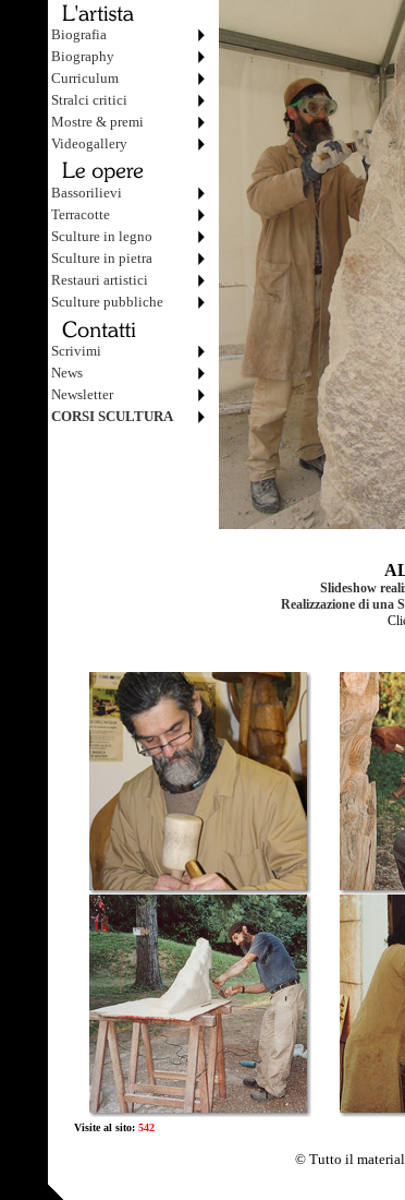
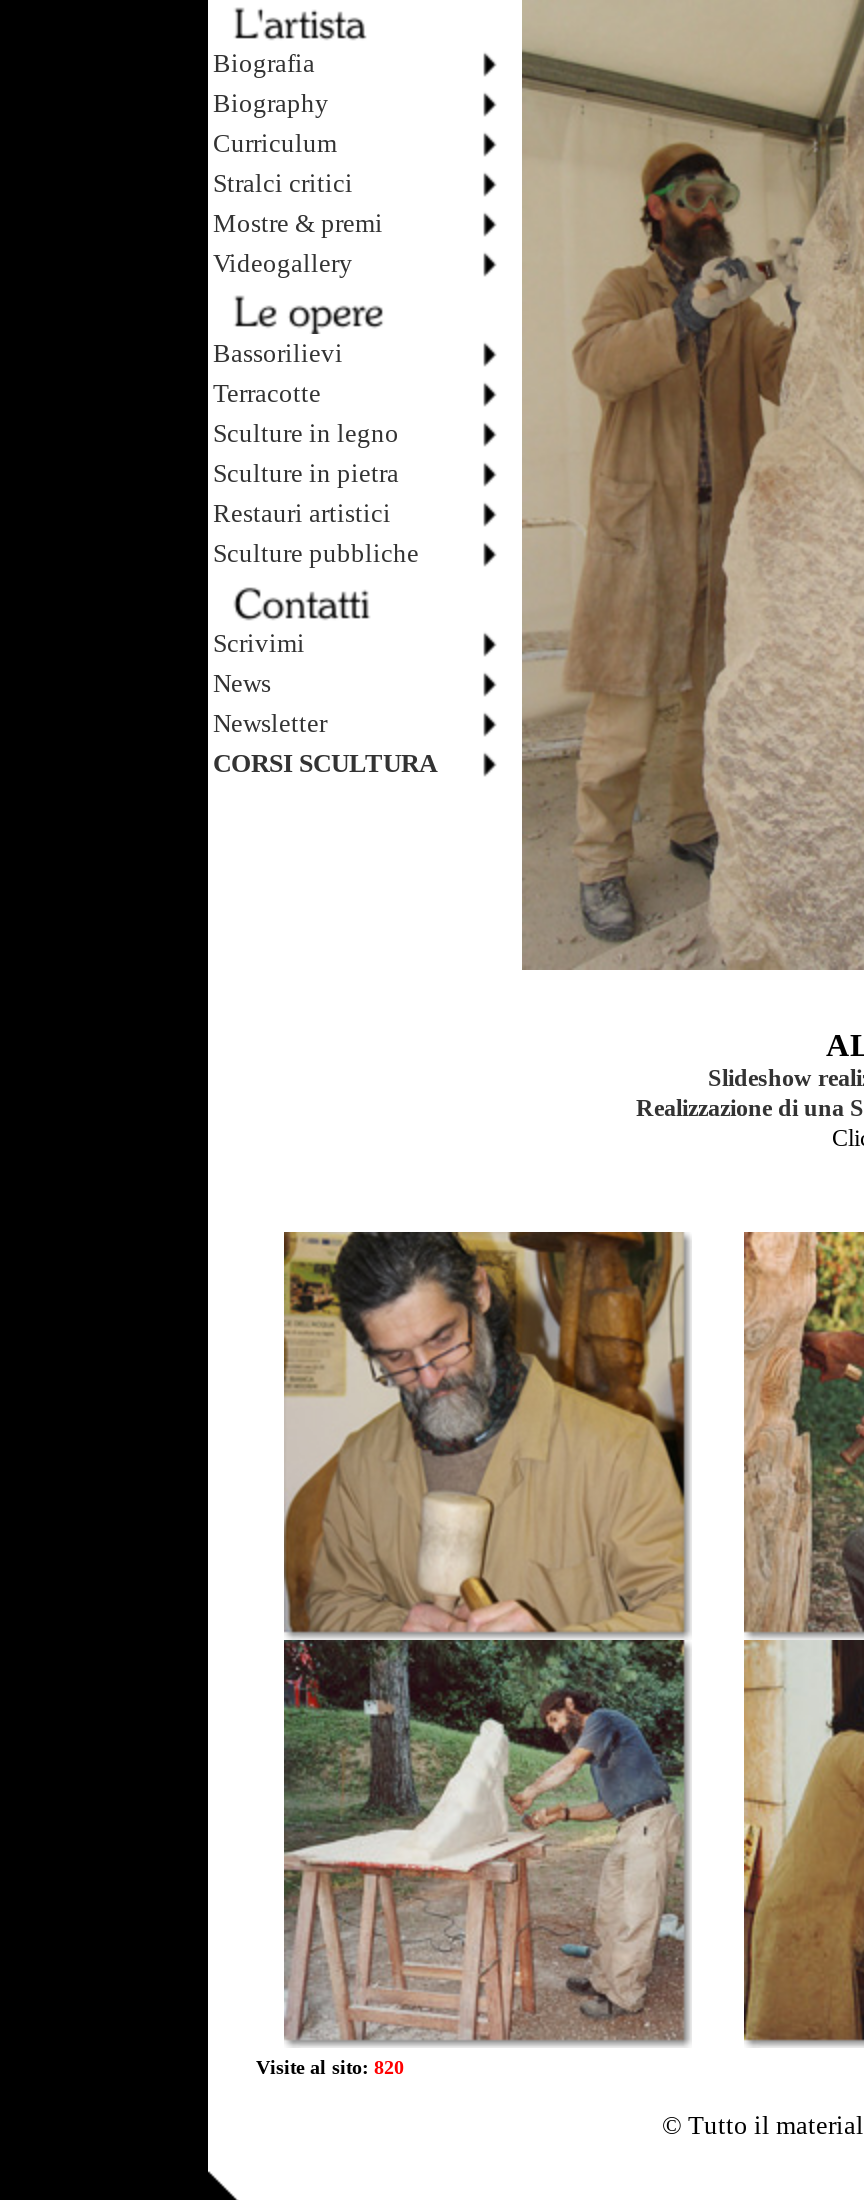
[74,1121,155,1133] Visite al sito: 542 -> [256,2056,404,2078] Visite al sito: 820

